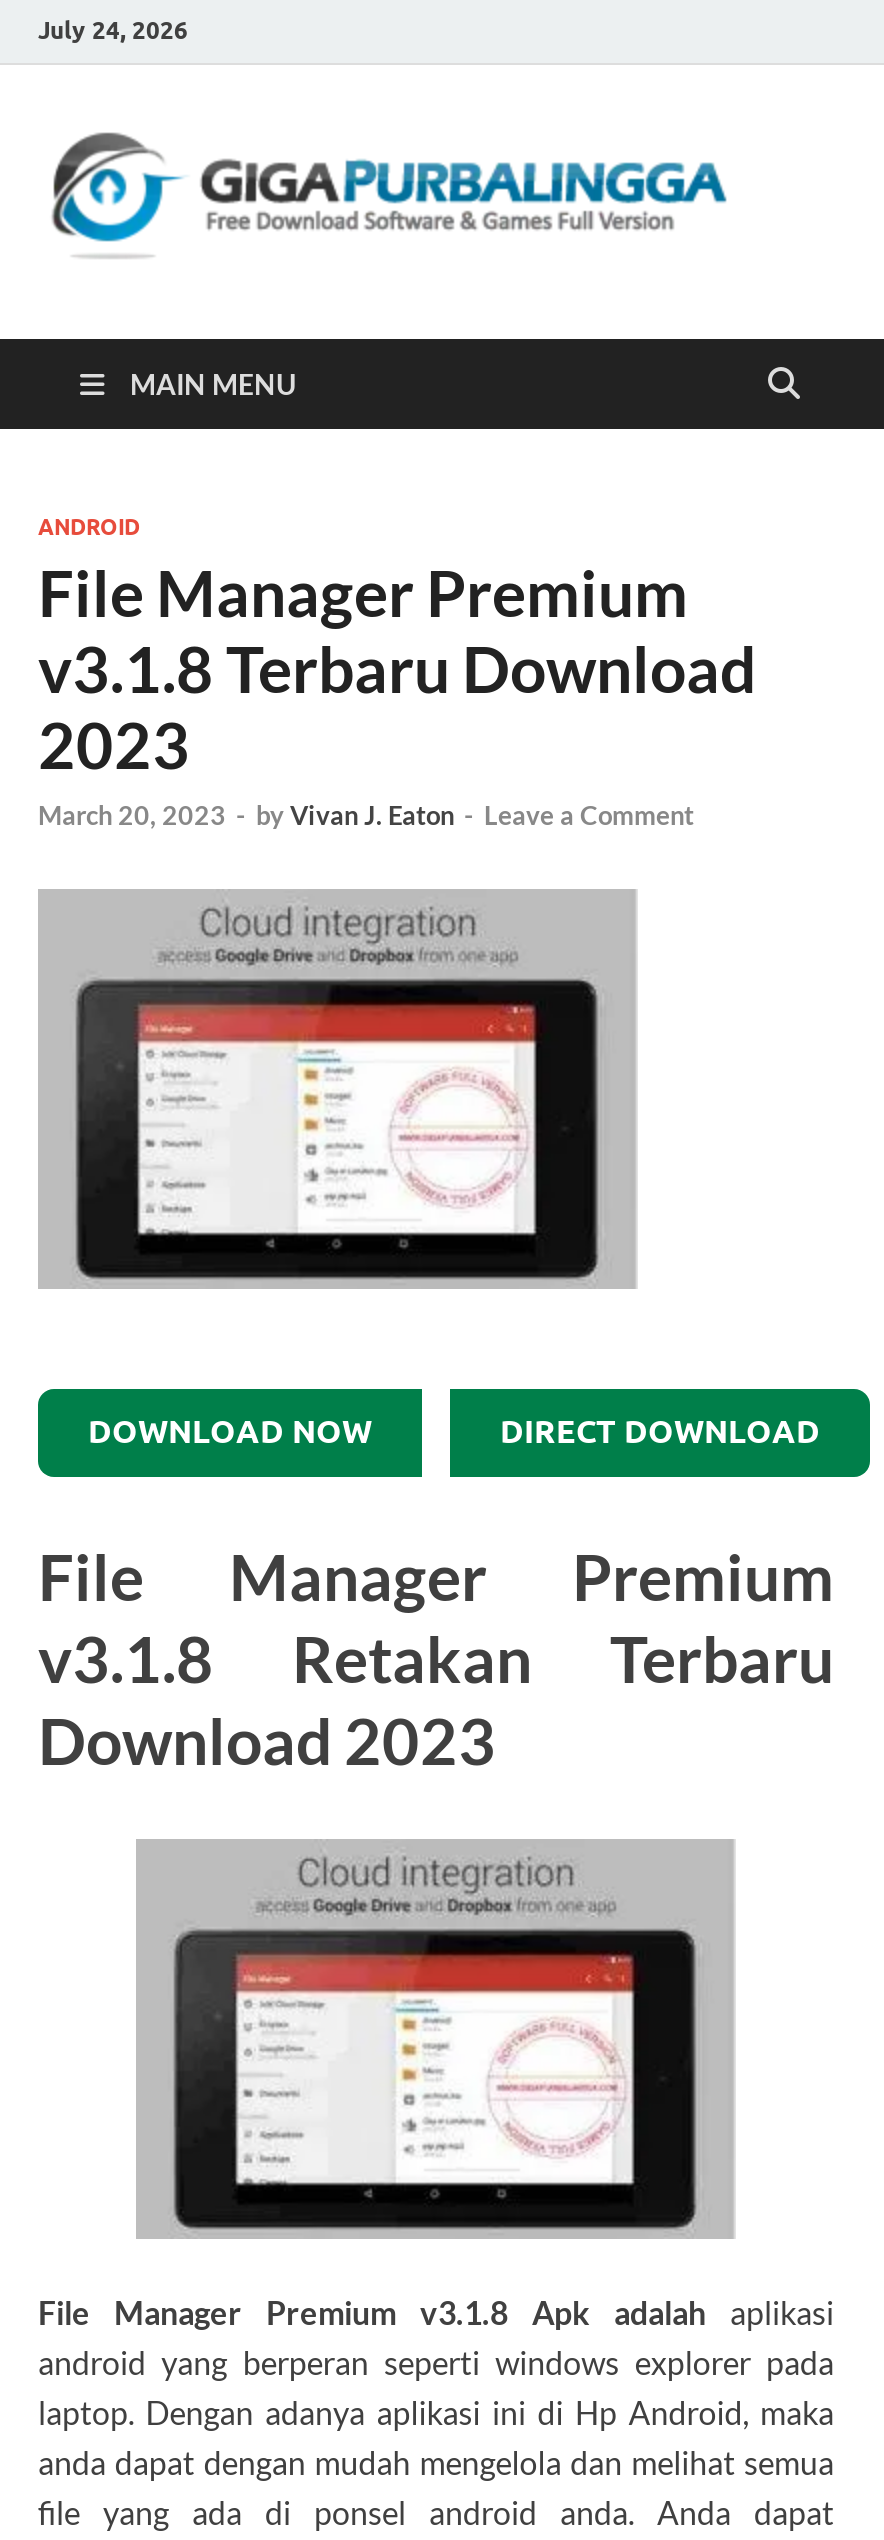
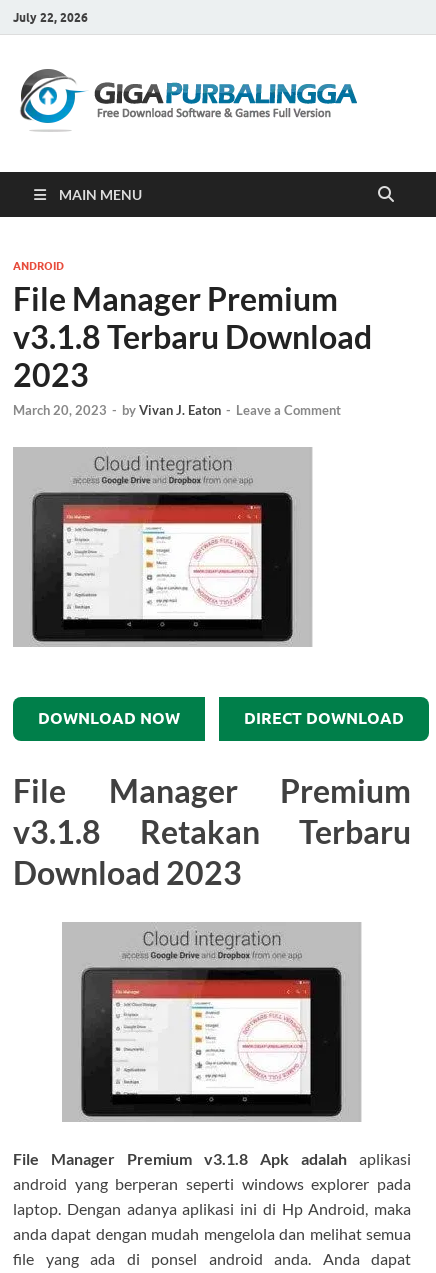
[38,14,188,44] July 24, 2026 -> [13,9,88,24] July 22, 2026

